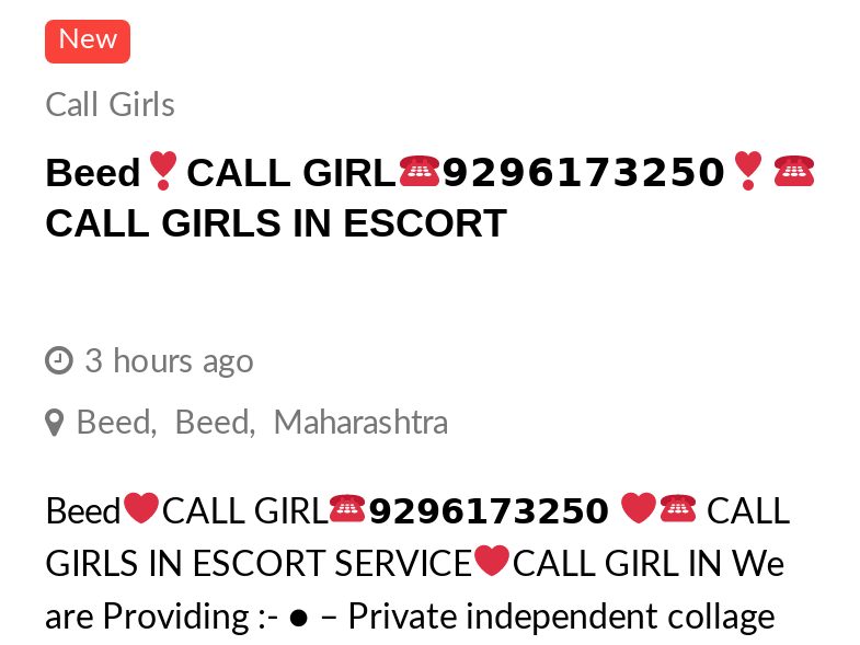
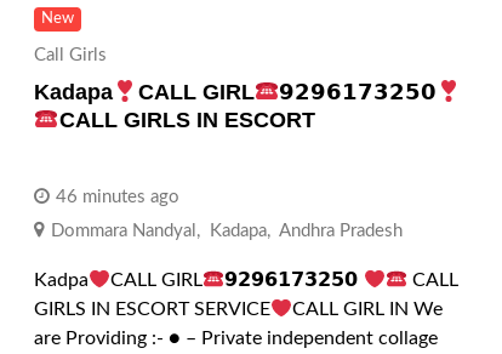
[45,151,141,195] Beed -> [34,80,113,104] Kadapa
[84,346,255,379] 3 hours ago -> [56,188,179,206] 46 minutes ago
[76,407,448,440] Beed, Beed, Maharashtra -> [51,222,403,240] Dommara Nandyal, Kadapa, Andhra Pradesh
[45,495,122,530] Beed -> [34,270,89,290] Kadpa

